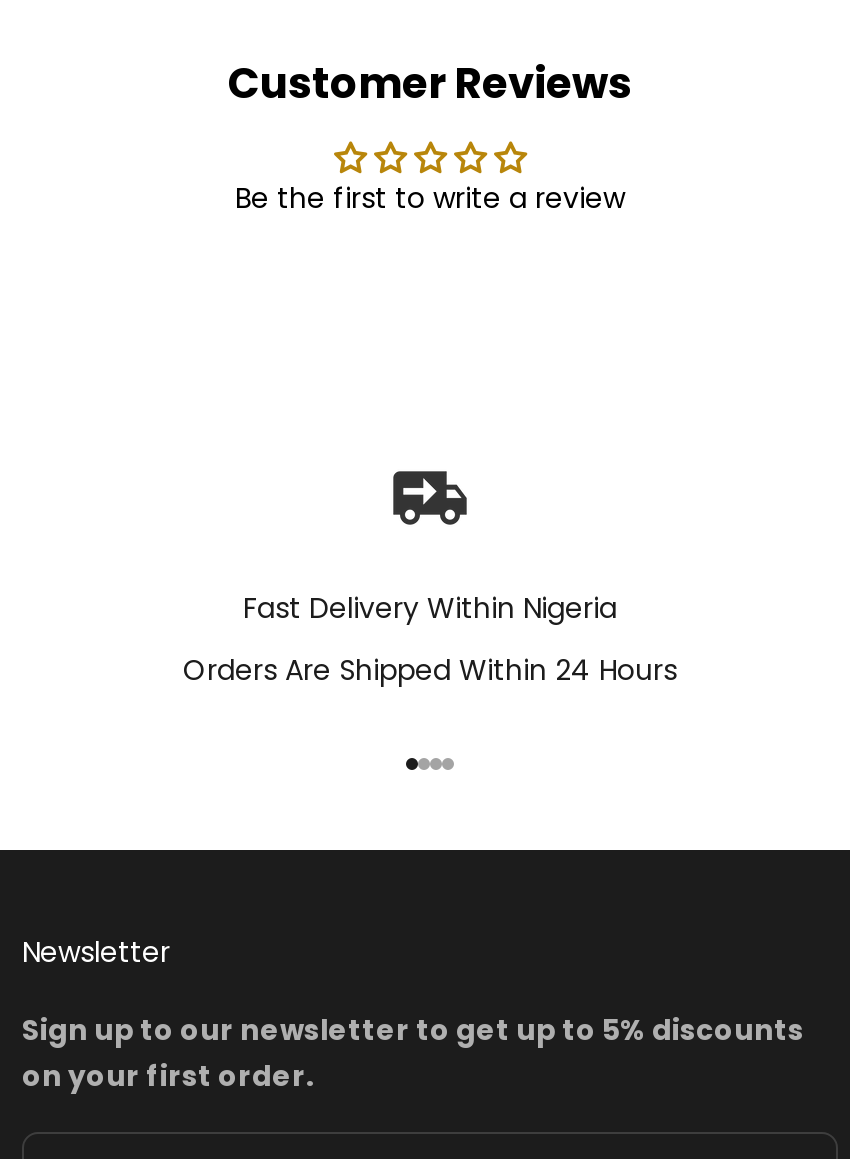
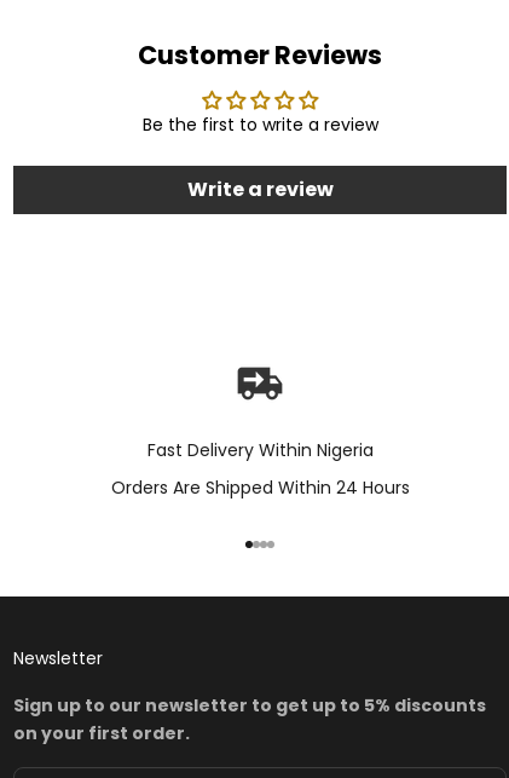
none -> [187,176,333,204] Write a review

